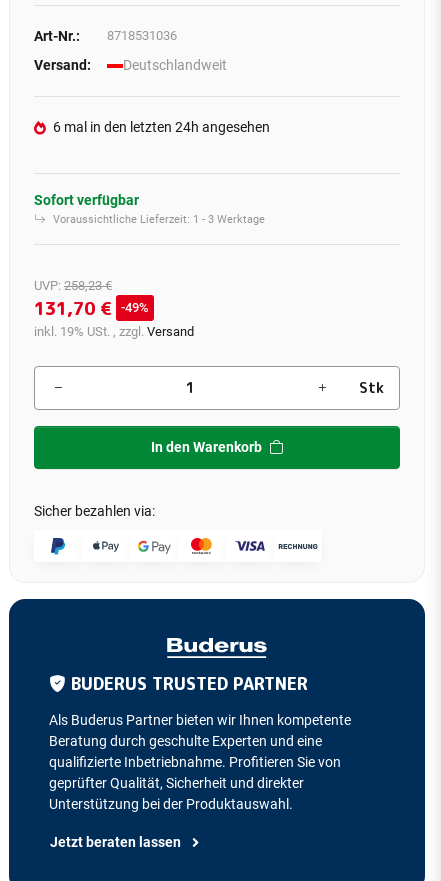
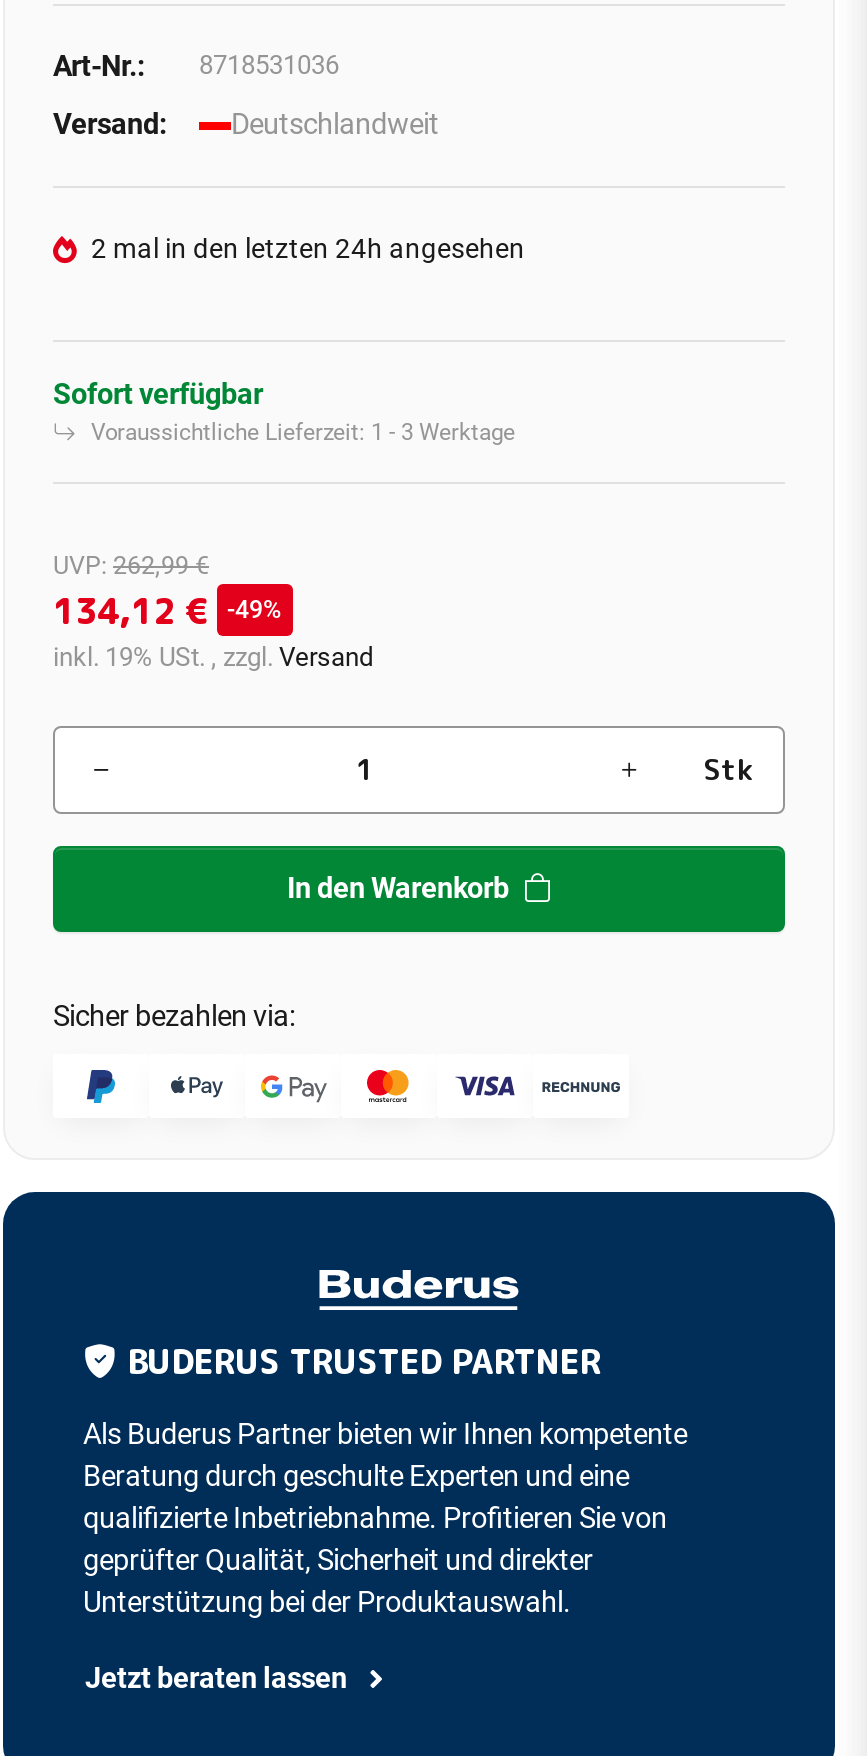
[53,119,270,135] 6 mal in den letzten 24h angesehen -> [91,232,525,264] 2 mal in den letzten 24h angesehen
[34,278,112,293] UVP: 258,23 € -> [53,550,209,580] UVP: 262,99 €
[34,296,149,321] 131,70 € 49% -> [53,585,283,635] 134,12 € 49%

